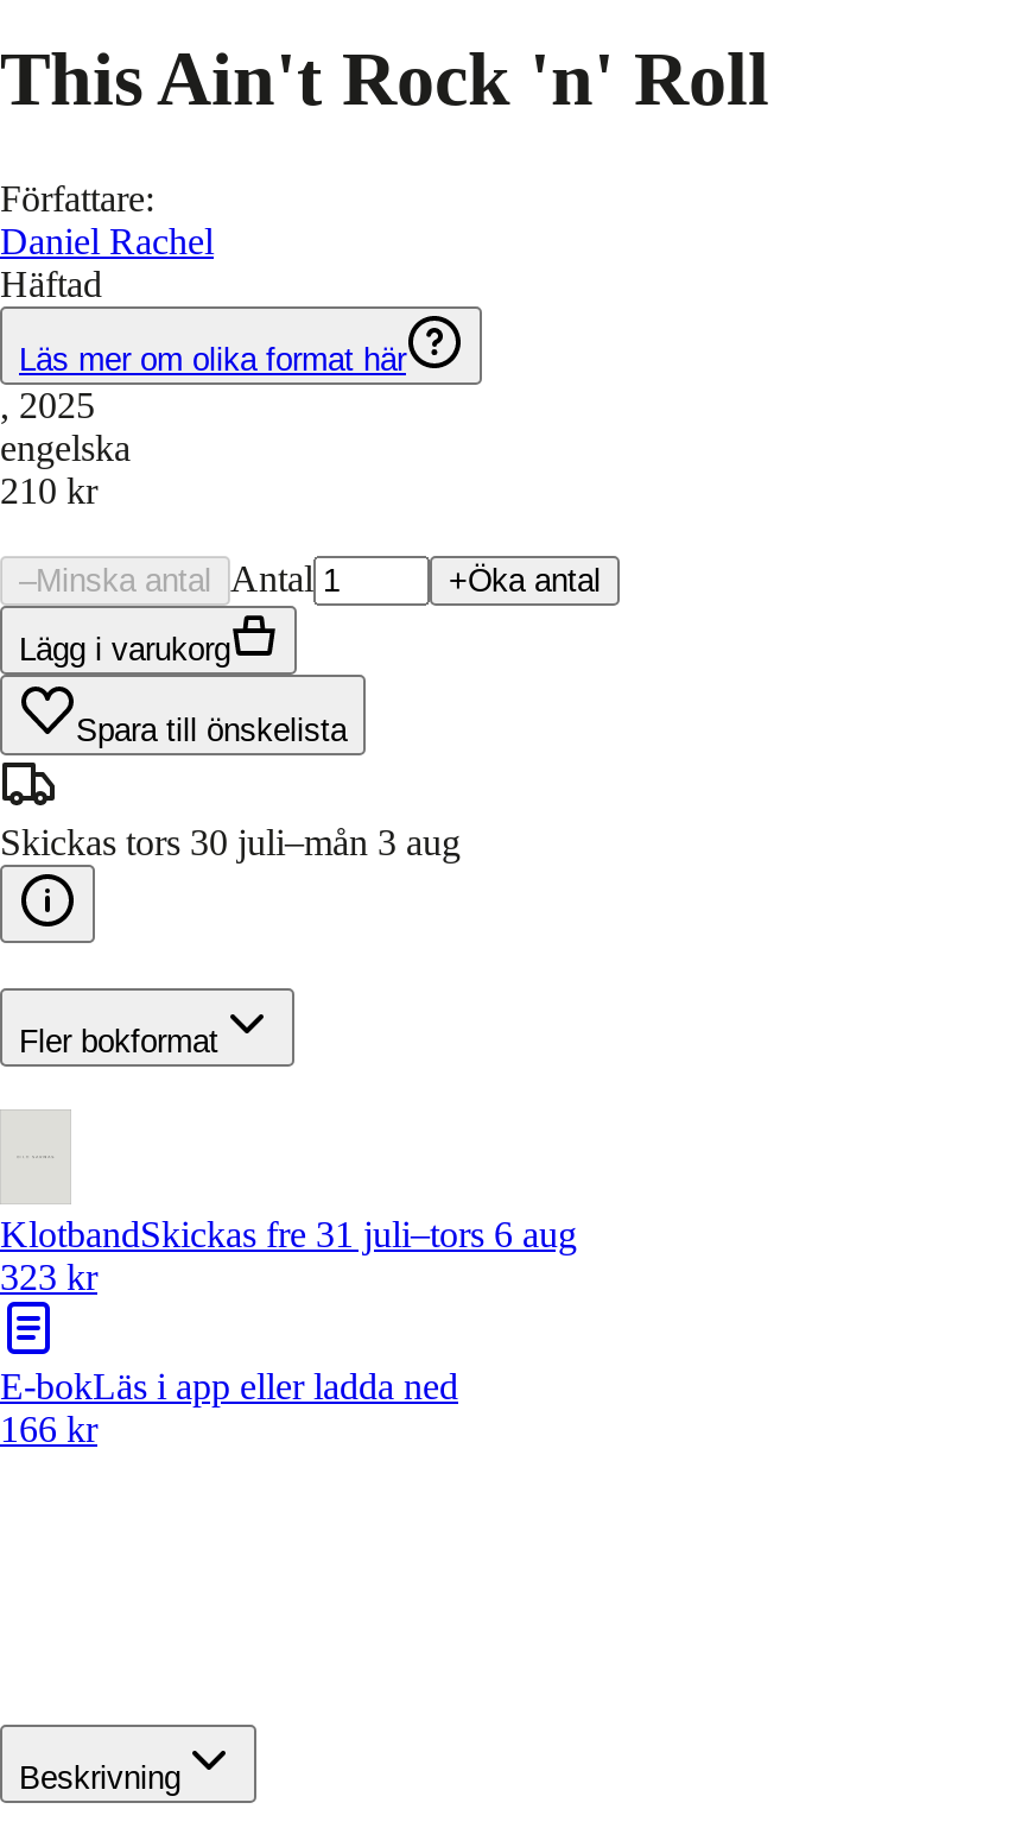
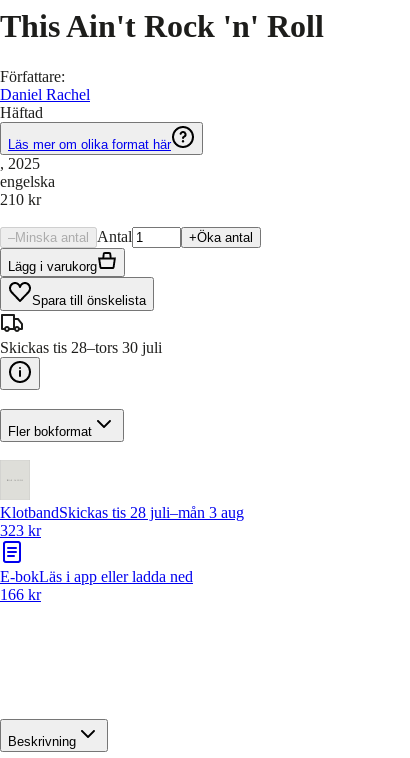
[0,822,461,862] Skickas tors 30 juli–mån 3 aug -> [0,339,162,356] Skickas tis 28–tors 30 juli
[0,1215,577,1255] KlotbandSkickas fre 31 juli–tors 6 aug -> [0,504,244,521] KlotbandSkickas tis 28 juli–mån 3 aug

